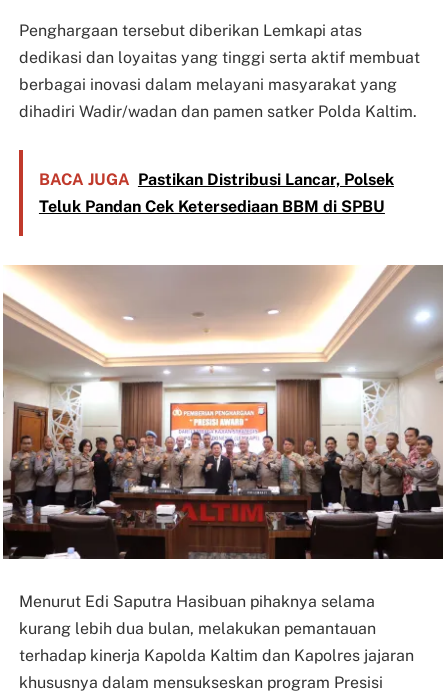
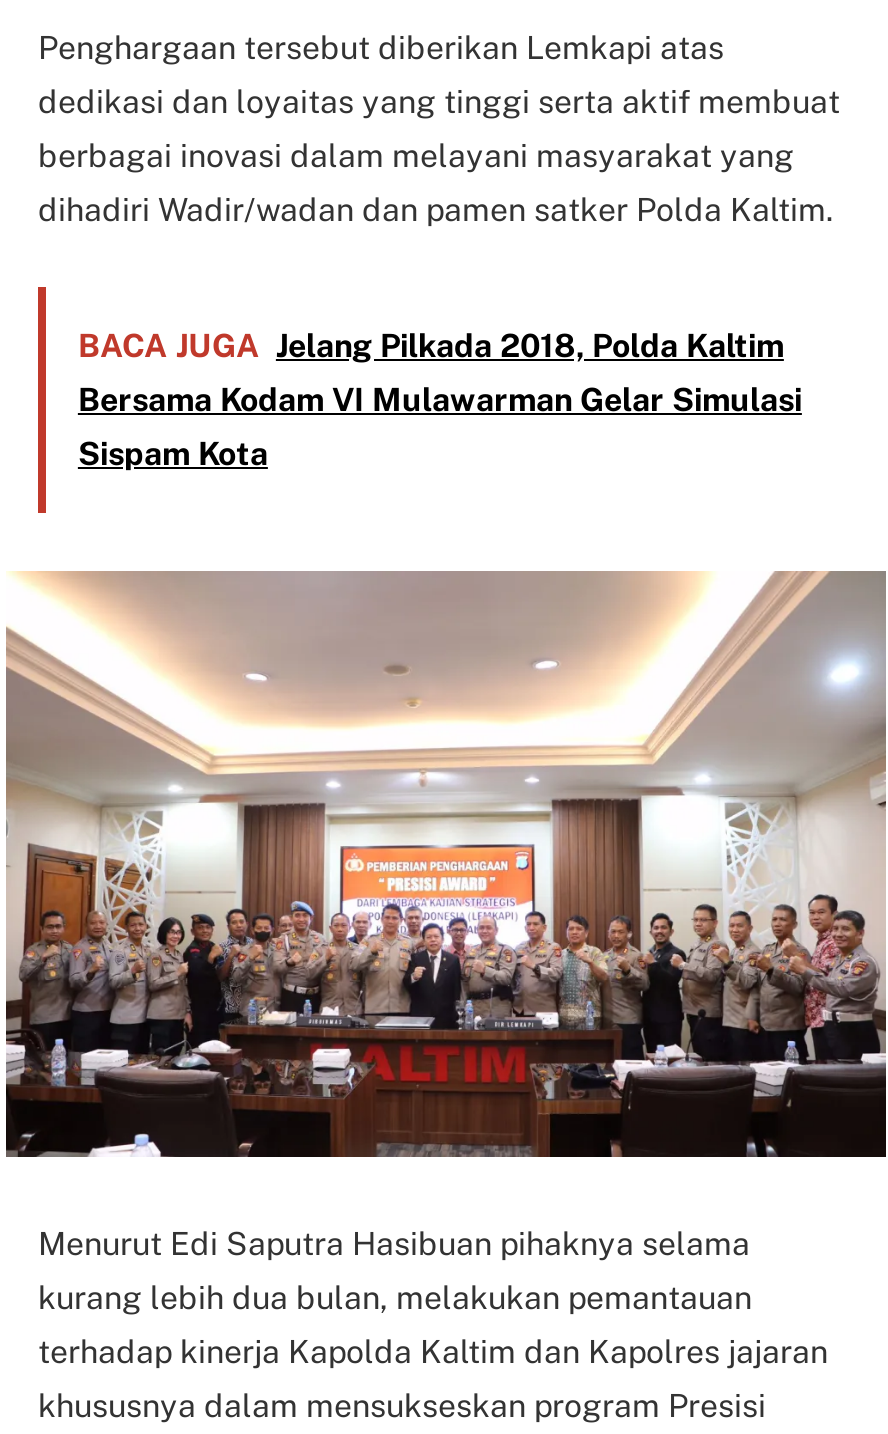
[39,170,394,216] BACA JUGA Pastikan Distribusi Lancar, Polsek | Teluk Pandan Cek Ketersediaan BBM di SPBU -> [78,326,802,472] BACA JUGA Jelang Pilkada 2018, Polda Kaltim | Bersama Kodam VI Mulawarman Gelar Simulasi | Sispam Kota

